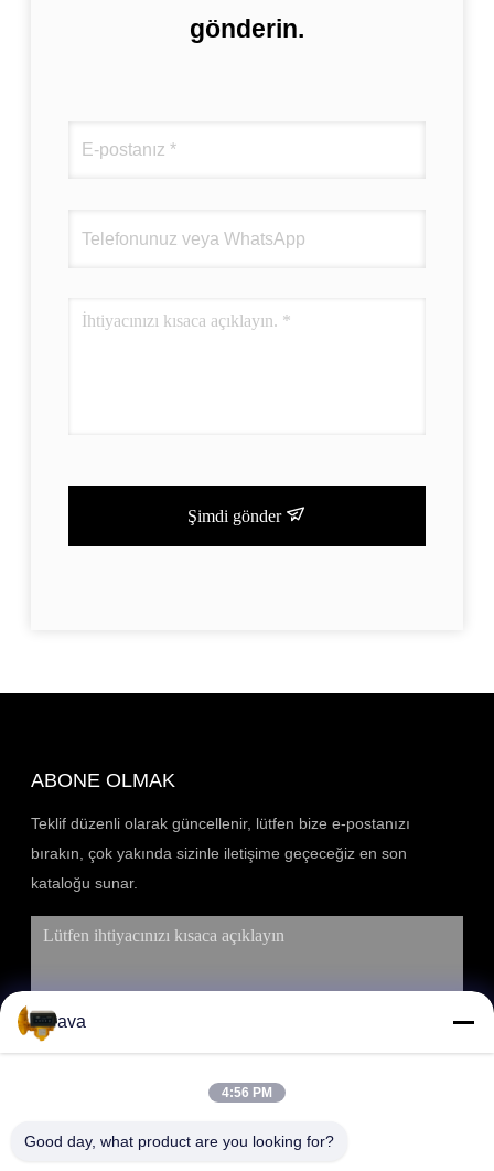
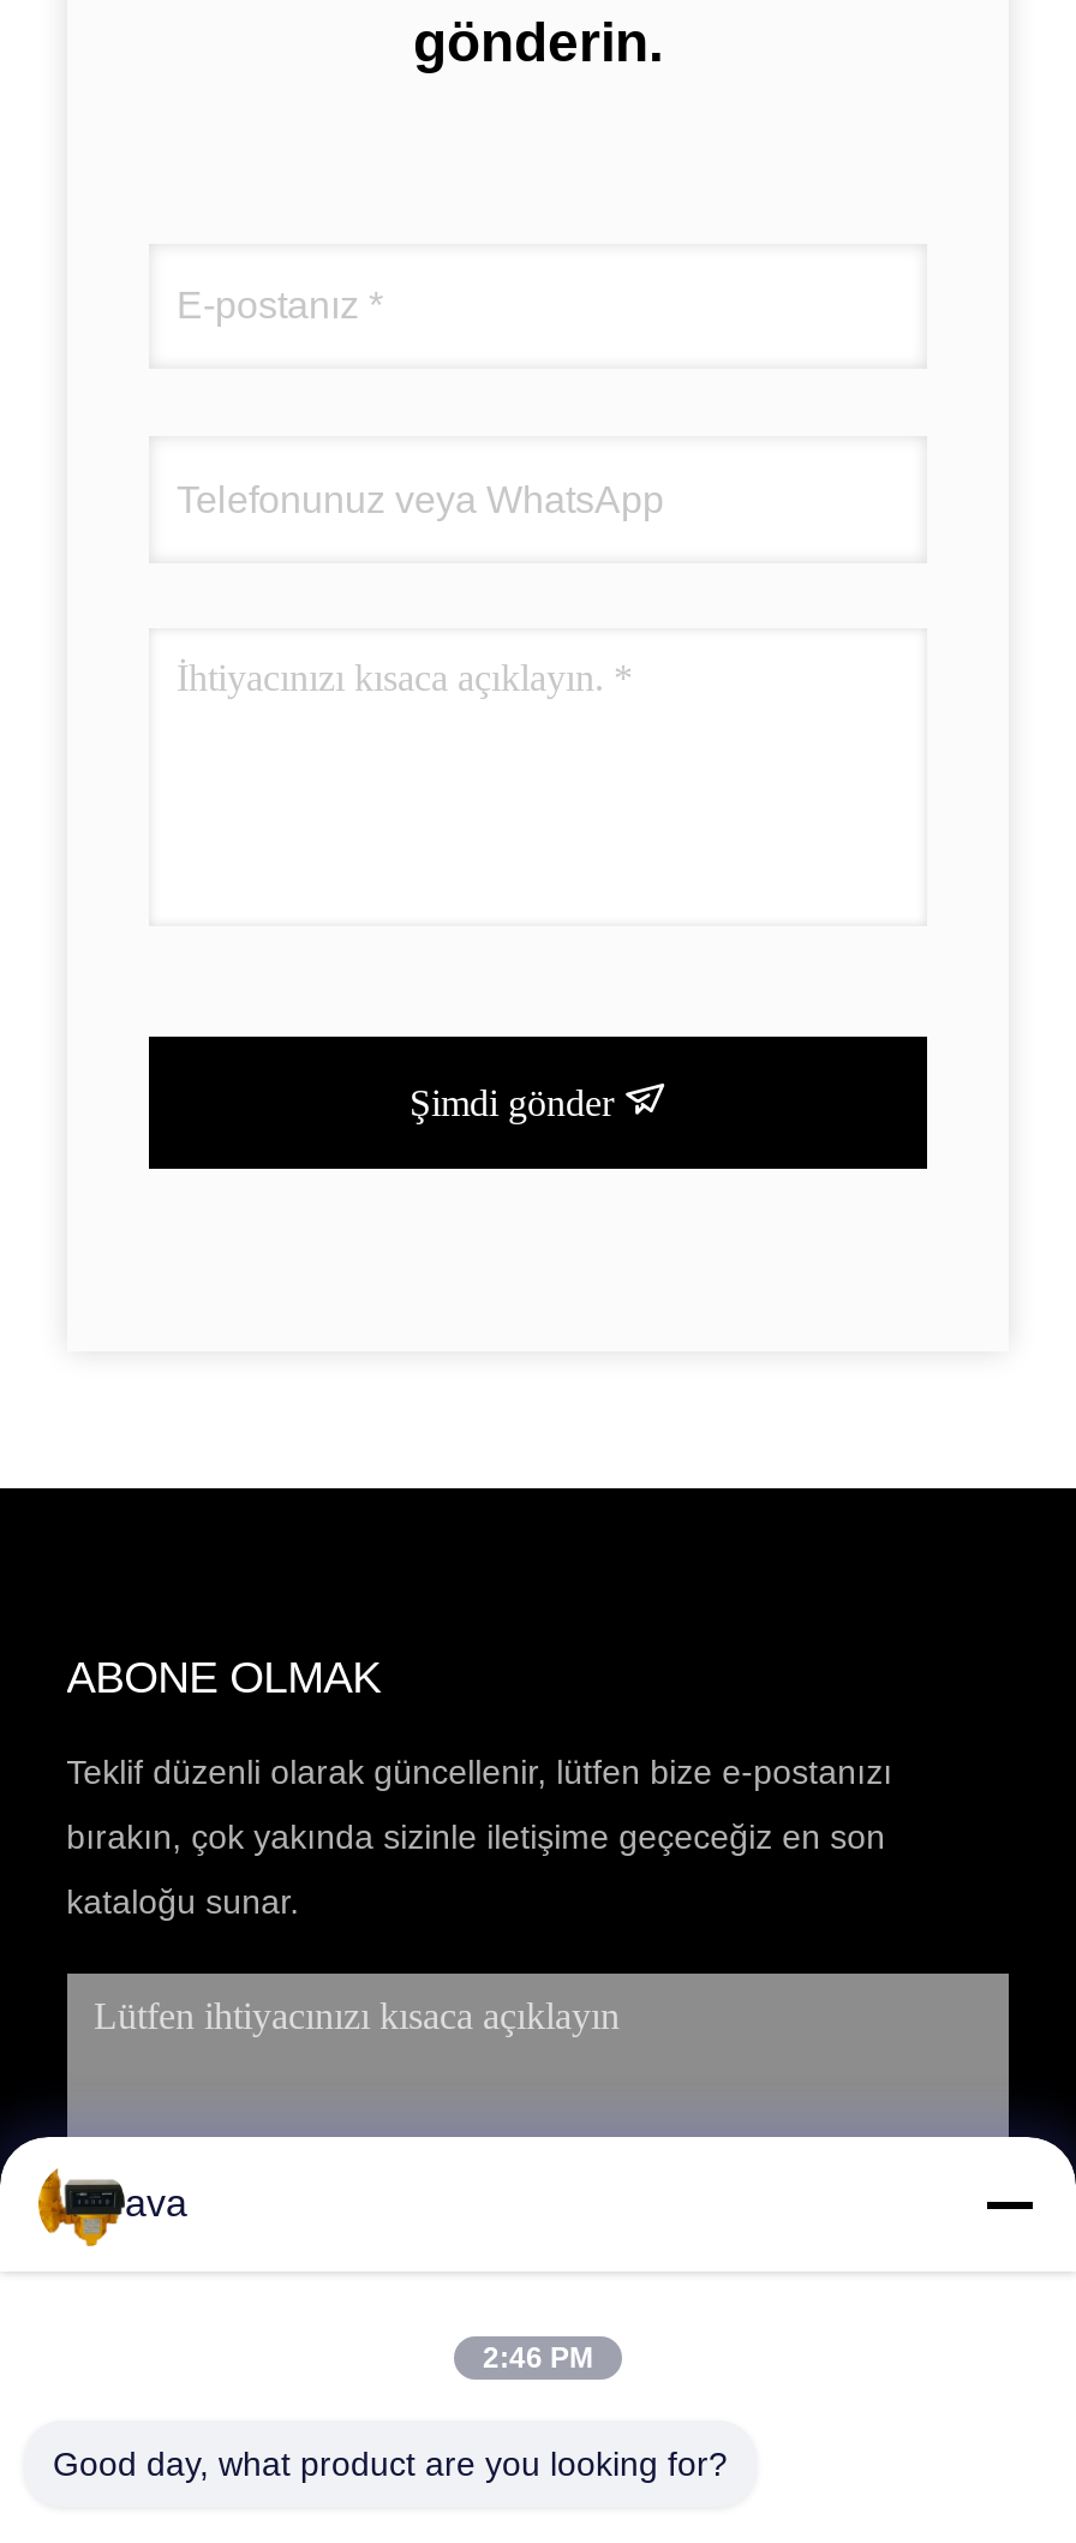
[222,1085,272,1100] 4:56 PM -> [483,2341,593,2375] 2:46 PM

